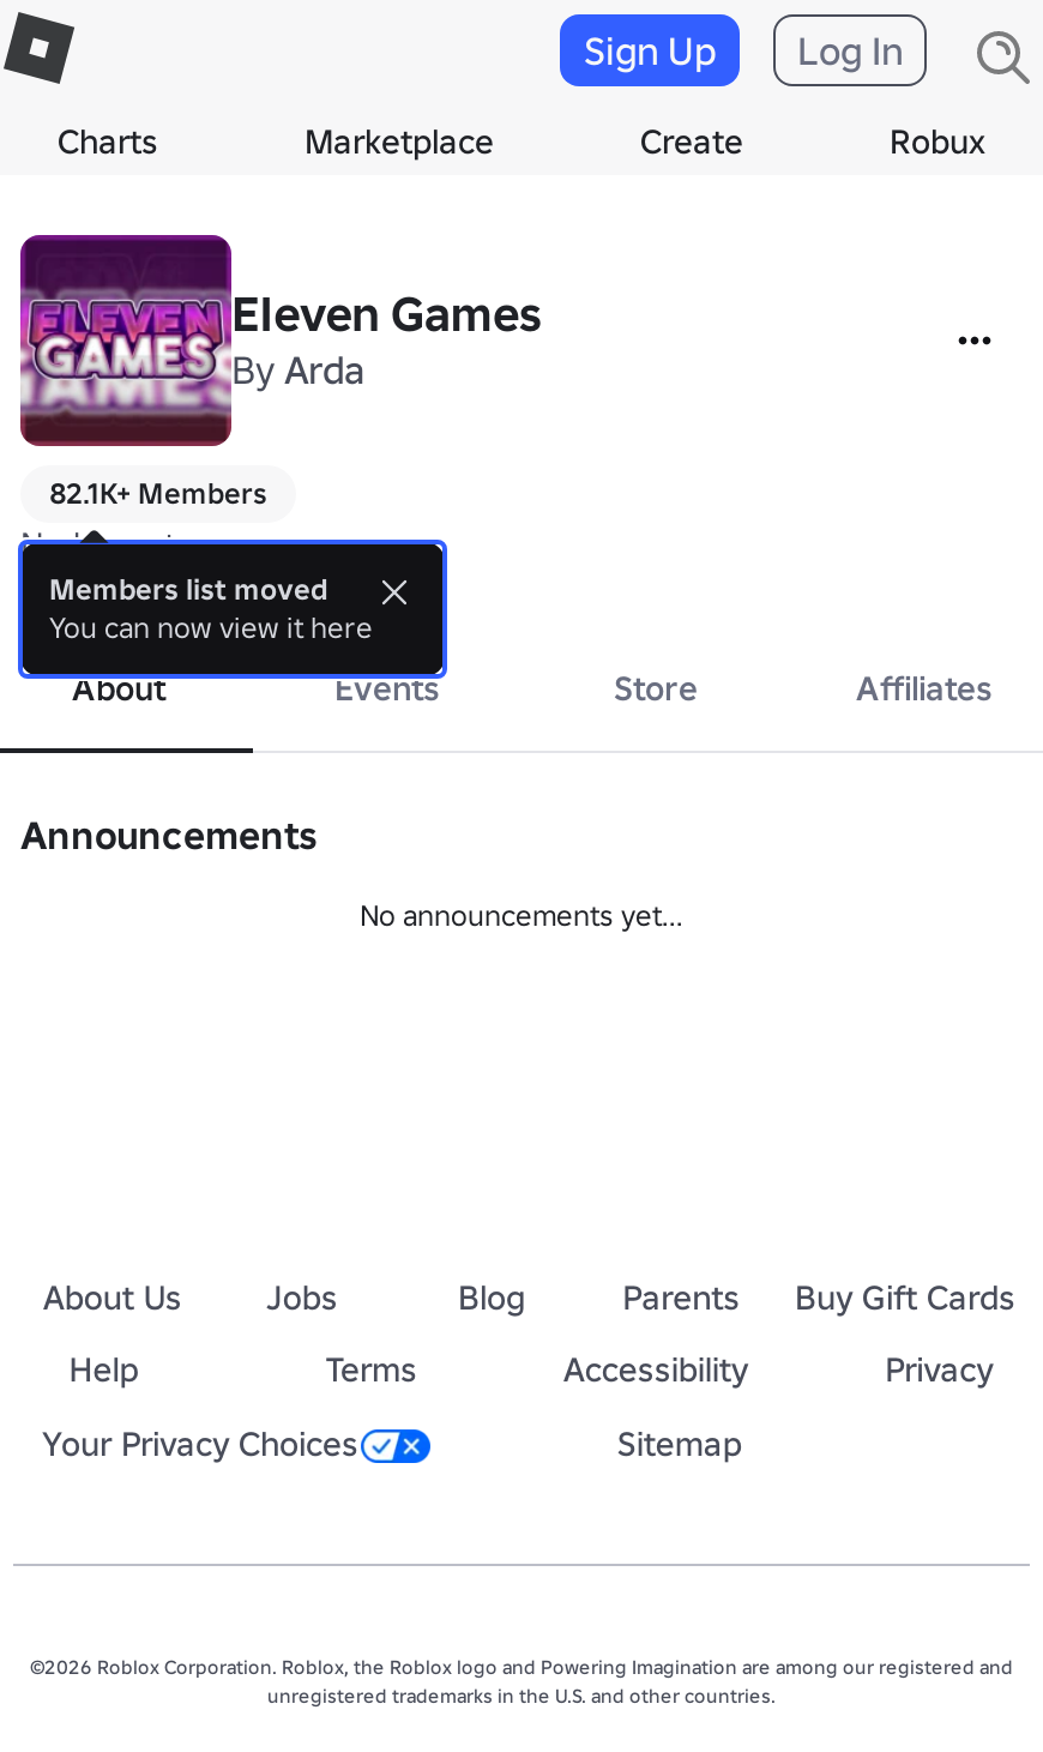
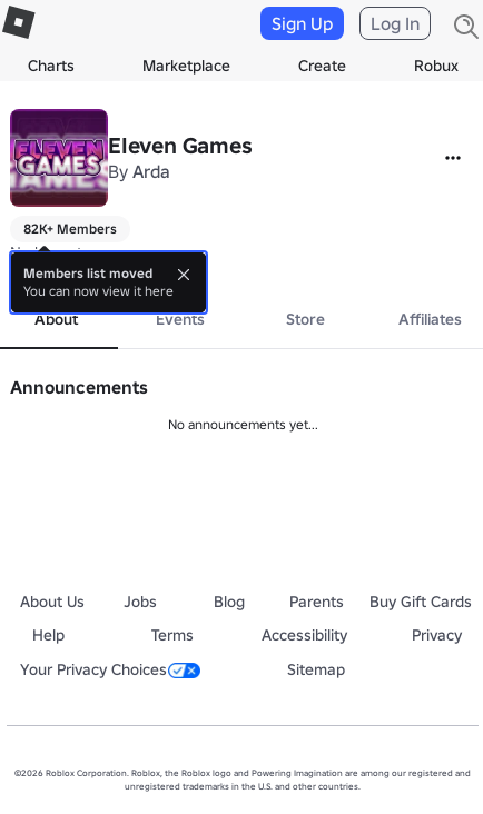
[49,475,267,511] 82.1K+ Members -> [23,220,117,237] 82K+ Members

